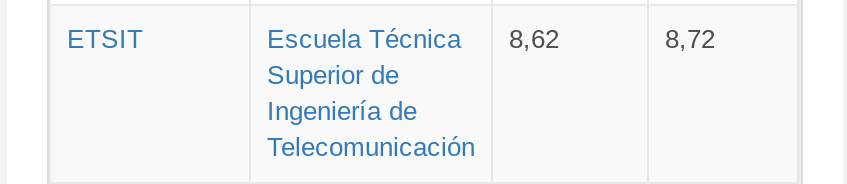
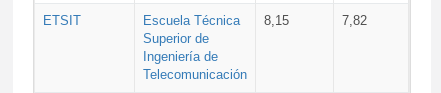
[267,24,559,54] Escuela Técnica 8,62 -> [143,13,289,28] Escuela Técnica 8,15
[665,24,715,54] 8,72 -> [342,13,367,28] 7,82

